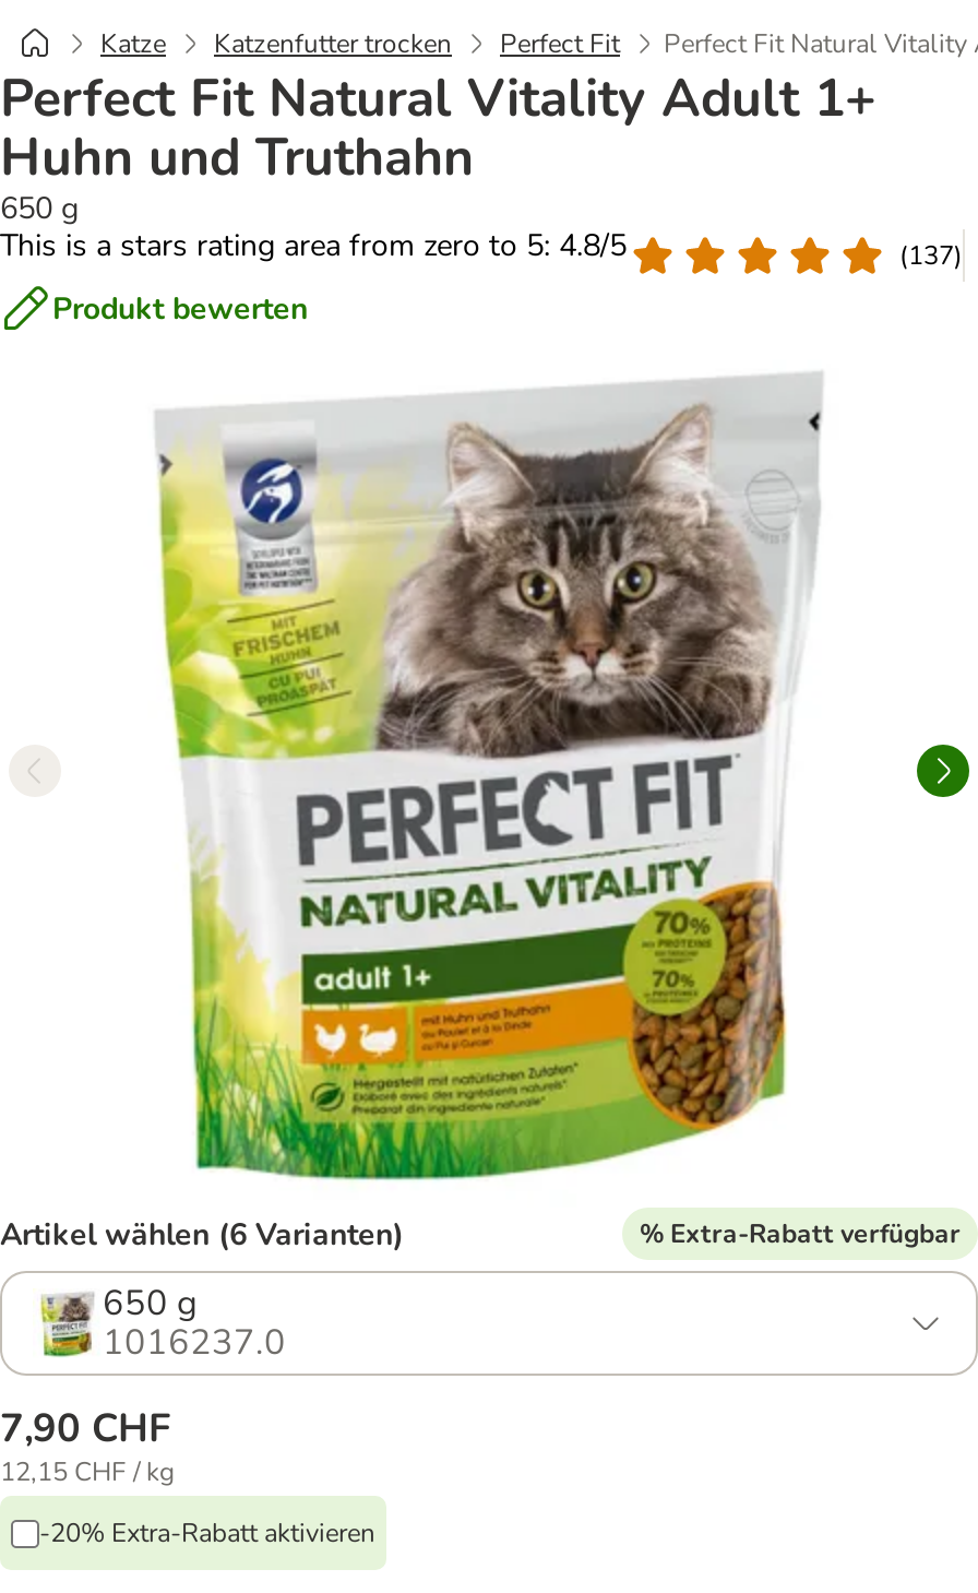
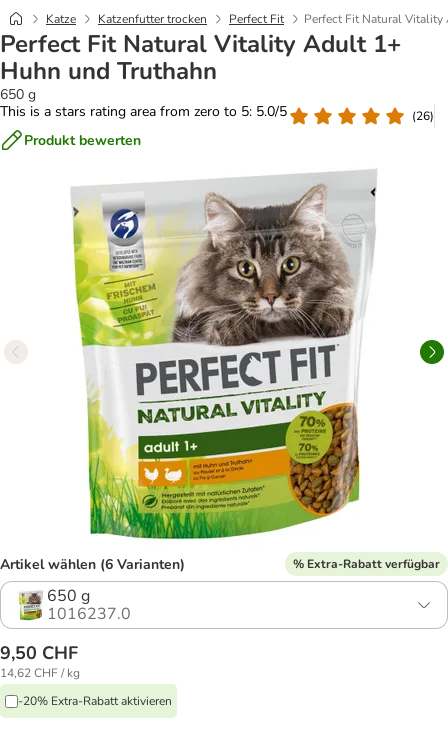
[0,225,627,266] This is a stars rating area from zero to 5: 4.8/5 -> [0,102,287,121] This is a stars rating area from zero to 5: 5.0/5
[899,237,963,272] (137) -> [412,107,434,123] (26)
[0,1402,170,1454] 7,90 CHF -> [0,641,78,665] 9,50 CHF
[0,1454,175,1489] 12,15 CHF / kg -> [0,665,80,681] 14,62 CHF / kg

